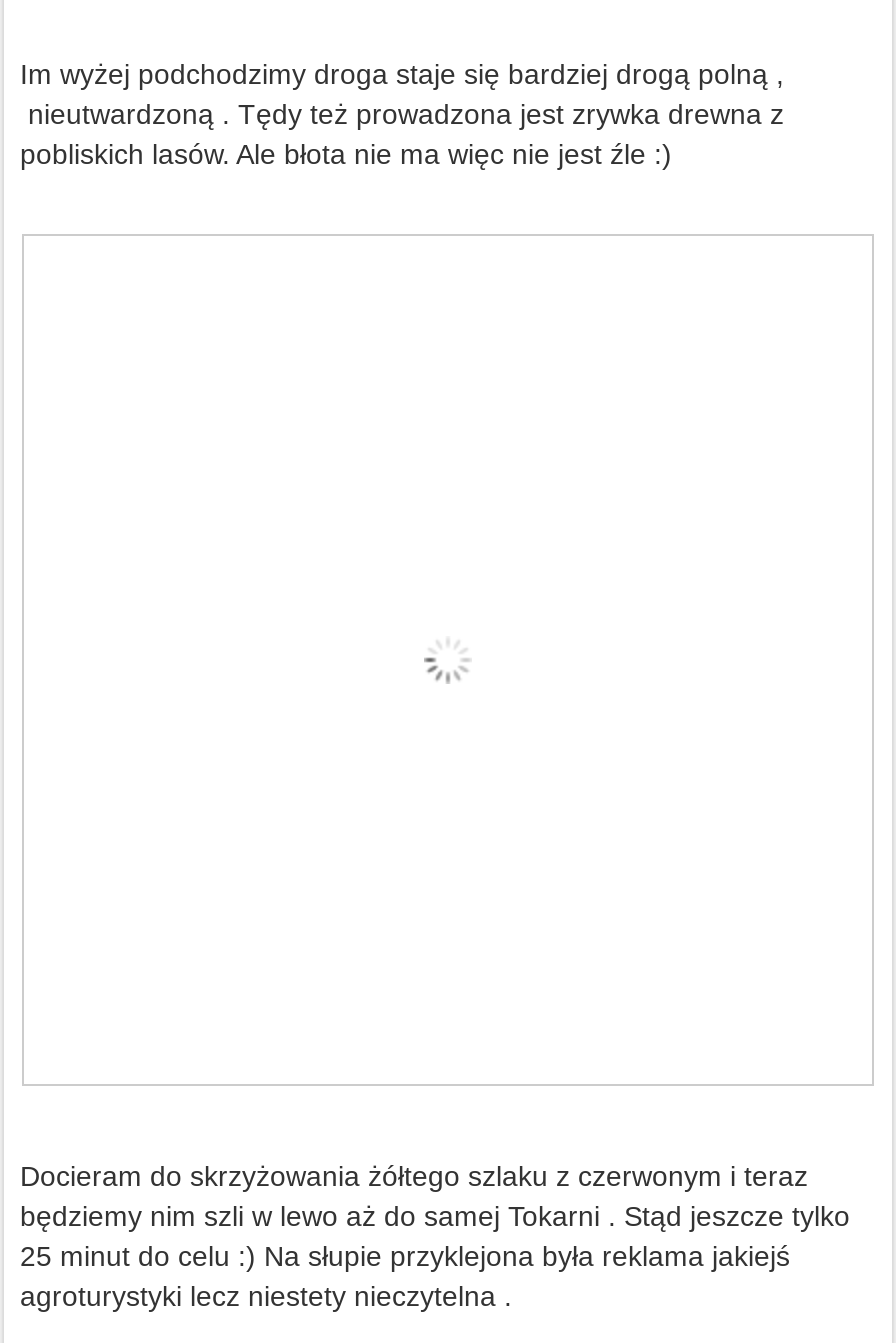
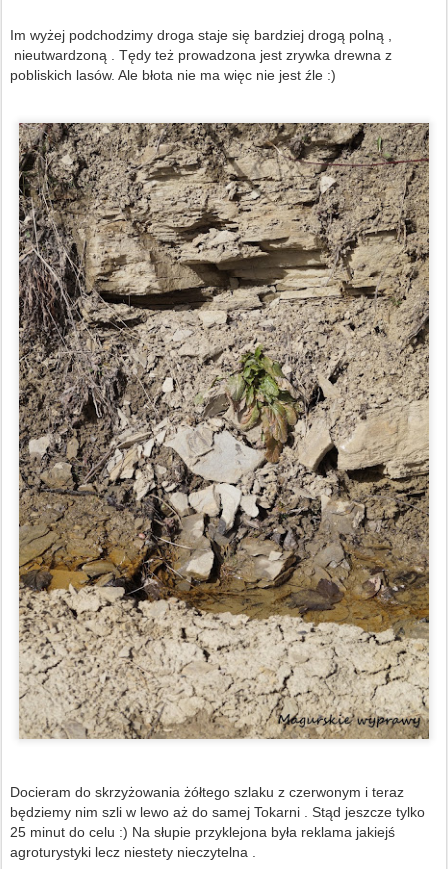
none -> [17,121,430,740] [image]

